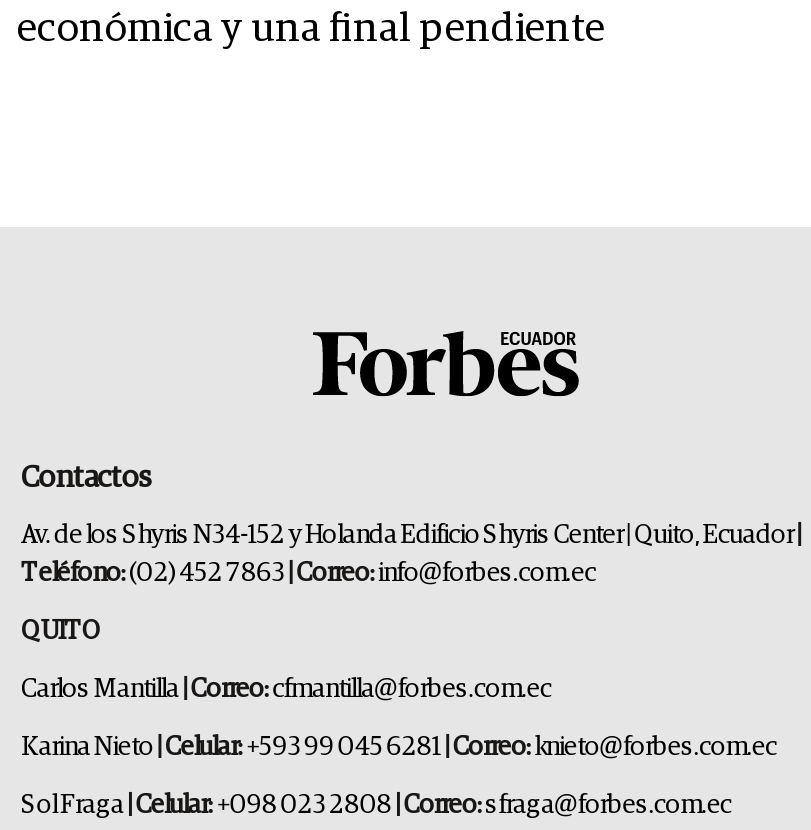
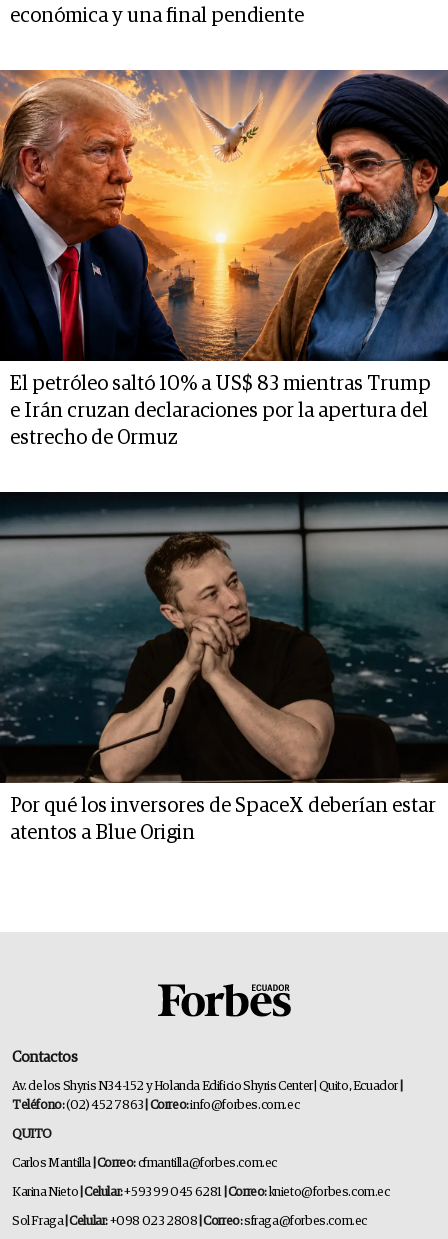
none -> [3,69,445,448] [image] | El petróleo saltó 10% a US$ 83 mientras Trump | e Irán cruzan declaraciones por la apertura del | estrecho de Ormuz
none -> [3,491,445,843] [image] | Por qué los inversores de SpaceX deberían estar | atentos a Blue Origin

